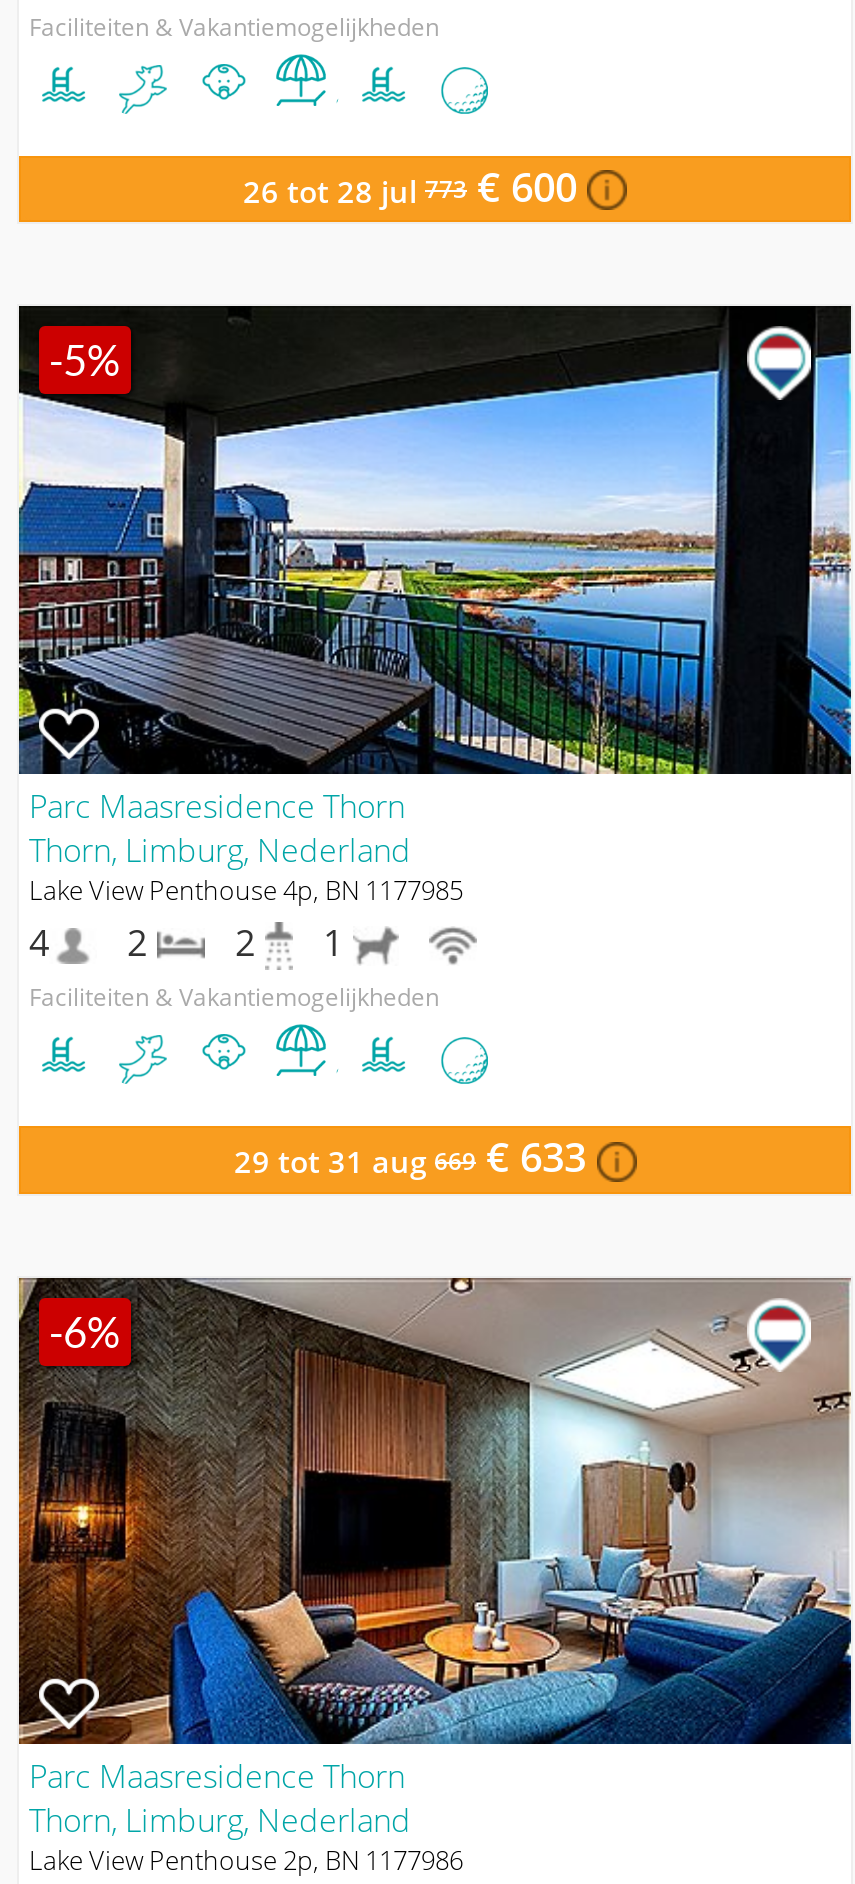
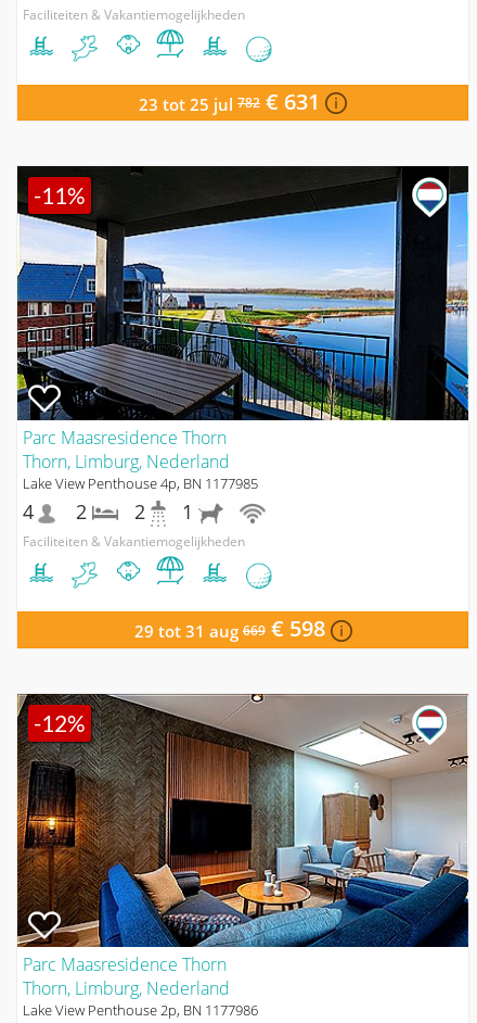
[243,159,587,213] 26 tot 28 jul 773 € 600 -> [139,86,325,116] 23 tot 25 jul 782 € 631
[49,334,121,384] -5% -> [34,181,86,209] -11%
[234,1130,596,1184] 29 tot 31 aug669 € 633 -> [134,613,330,643] 29 tot 31 aug669 € 598
[49,1305,121,1355] -6% -> [34,709,86,736] -12%

